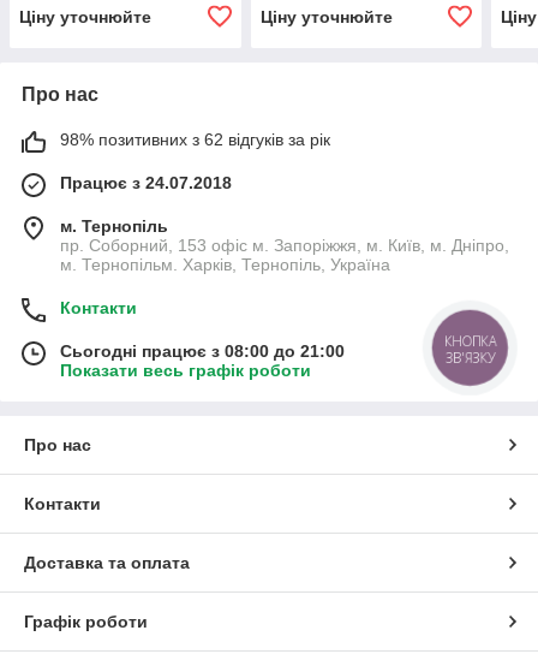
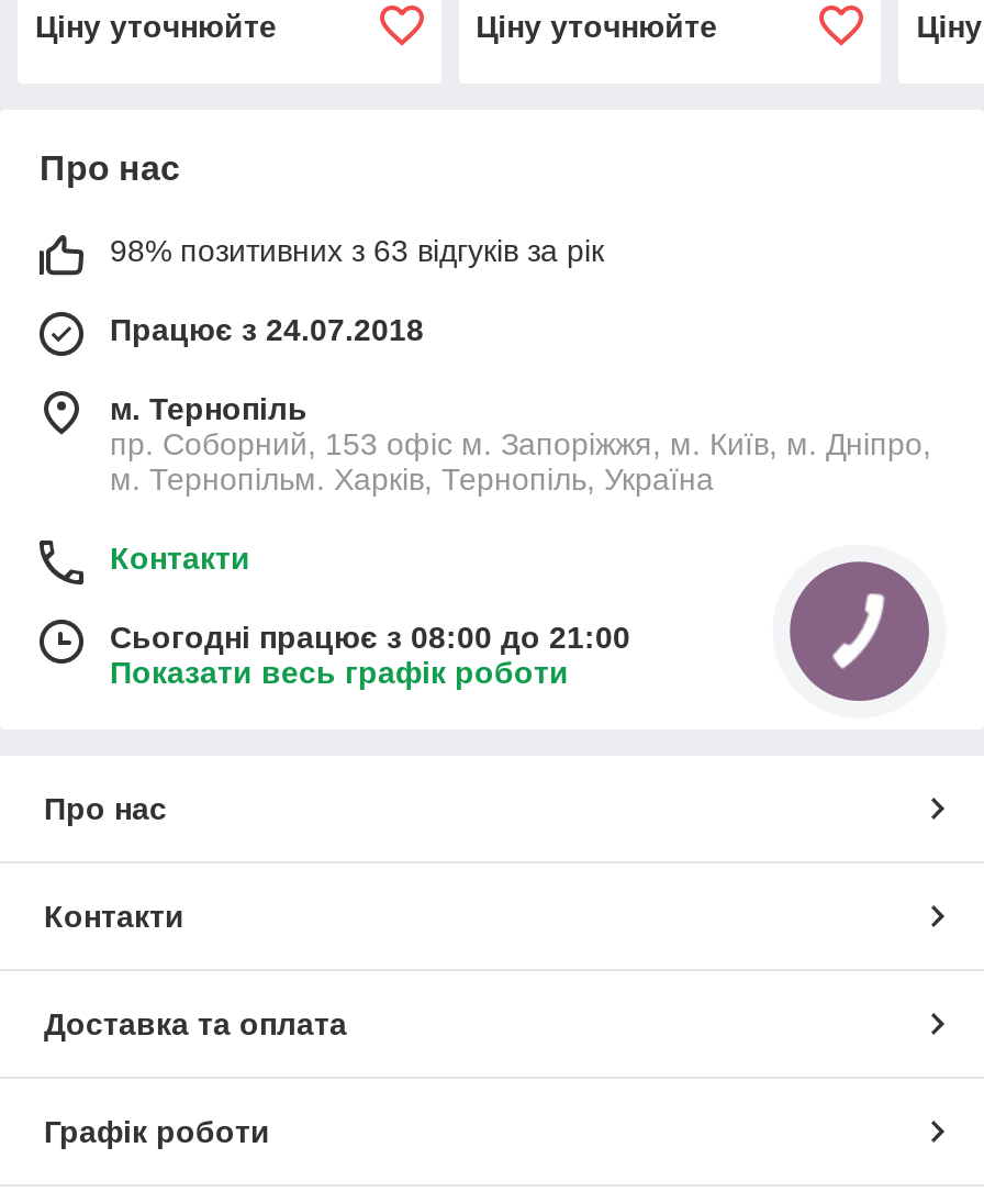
[60,130,330,150] 98% позитивних з 62 відгуків за рік -> [110,234,604,269] 98% позитивних з 63 відгуків за рік
[444,333,496,367] КНОПКА | ЗВ'ЯЗКУ -> none

